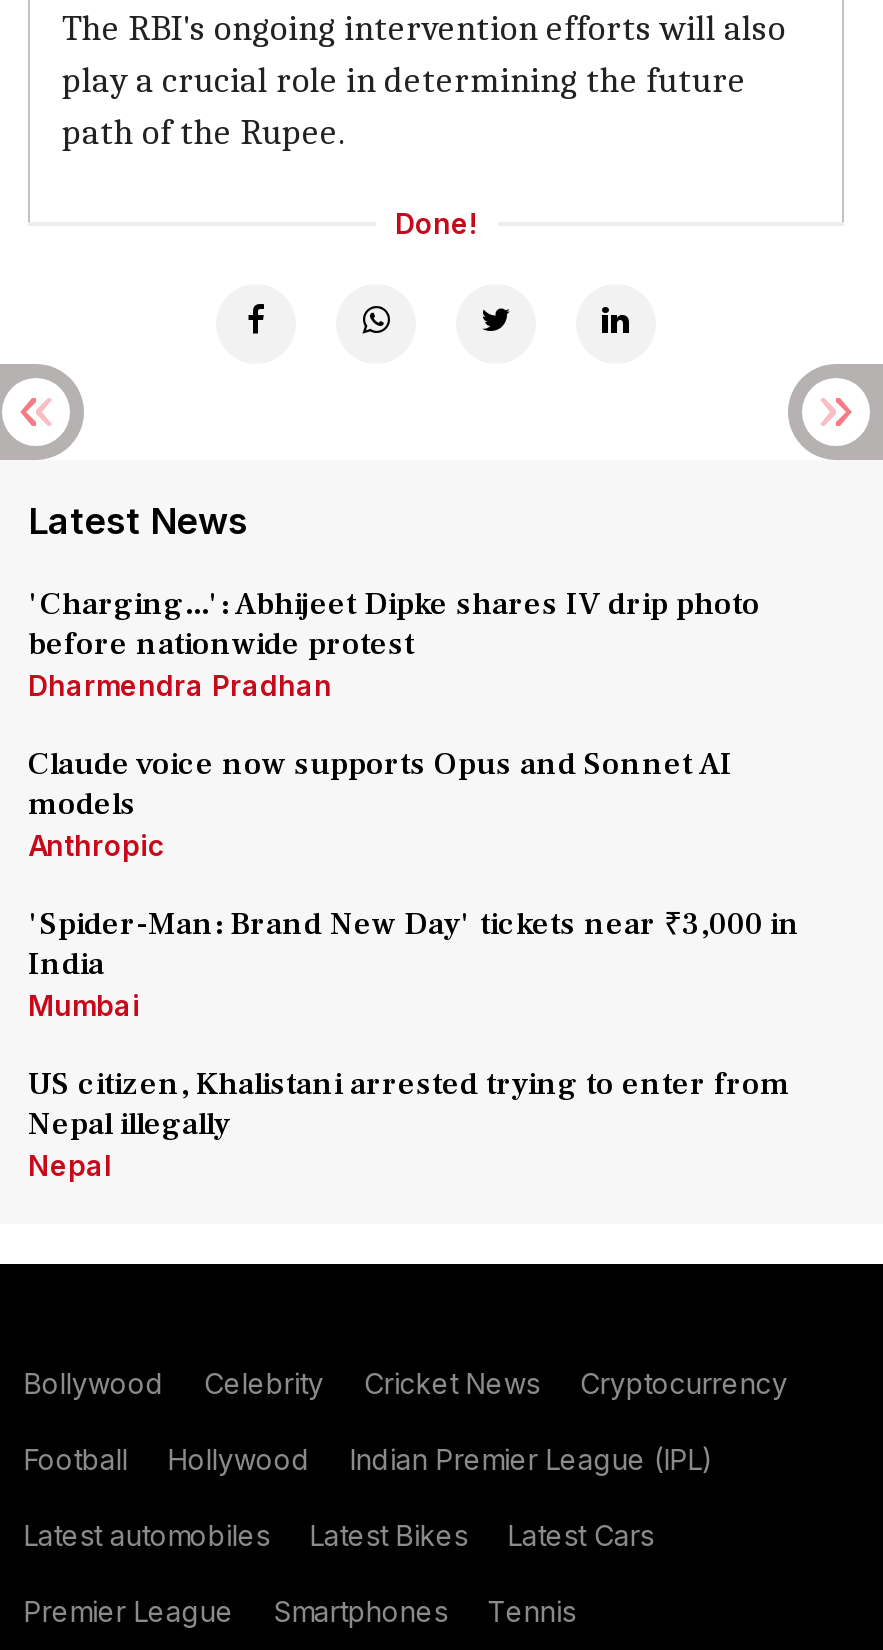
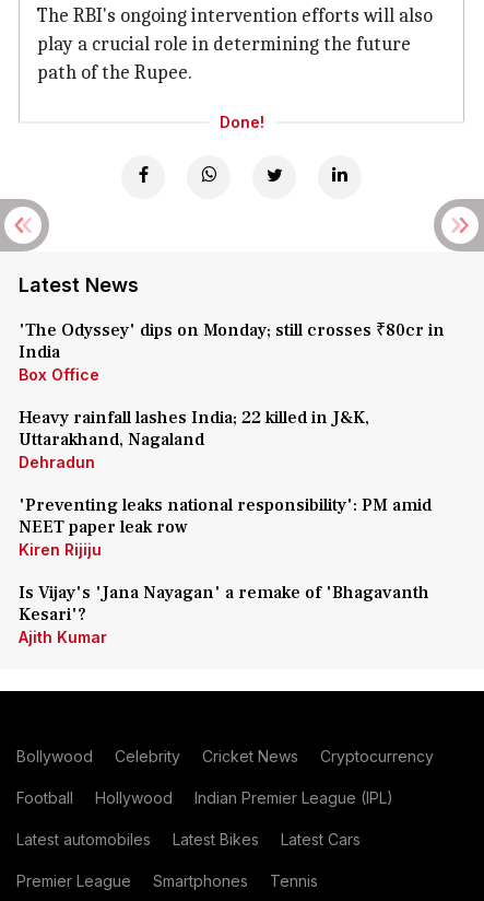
[28,584,800,944] 'Charging...': Abhijeet Dipke shares IV drip photo | before nationwide protest | Dharmendra Pradhan | Claude voice now supports Opus and Sonnet AI | models | Anthropic | 'Spider-Man: Brand New Day' tickets near ₹3,000 in -> [19,319,445,341] 'The Odyssey' dips on Monday; still crosses ₹80cr in
moved [28,944,104,984] -> [19,341,60,363]: India
[28,988,790,1182] Mumbai | US citizen, Khalistani arrested trying to enter from | Nepal illegally | Nepal -> [19,365,432,646] Box Office | Heavy rainfall lashes India; 22 killed in J&K, | Uttarakhand, Nagaland | Dehradun | 'Preventing leaks national responsibility': PM amid | NEET paper leak row | Kiren Rijiju | Is Vijay's 'Jana Nayagan' a remake of 'Bhagavanth | Kesari'? | Ajith Kumar

